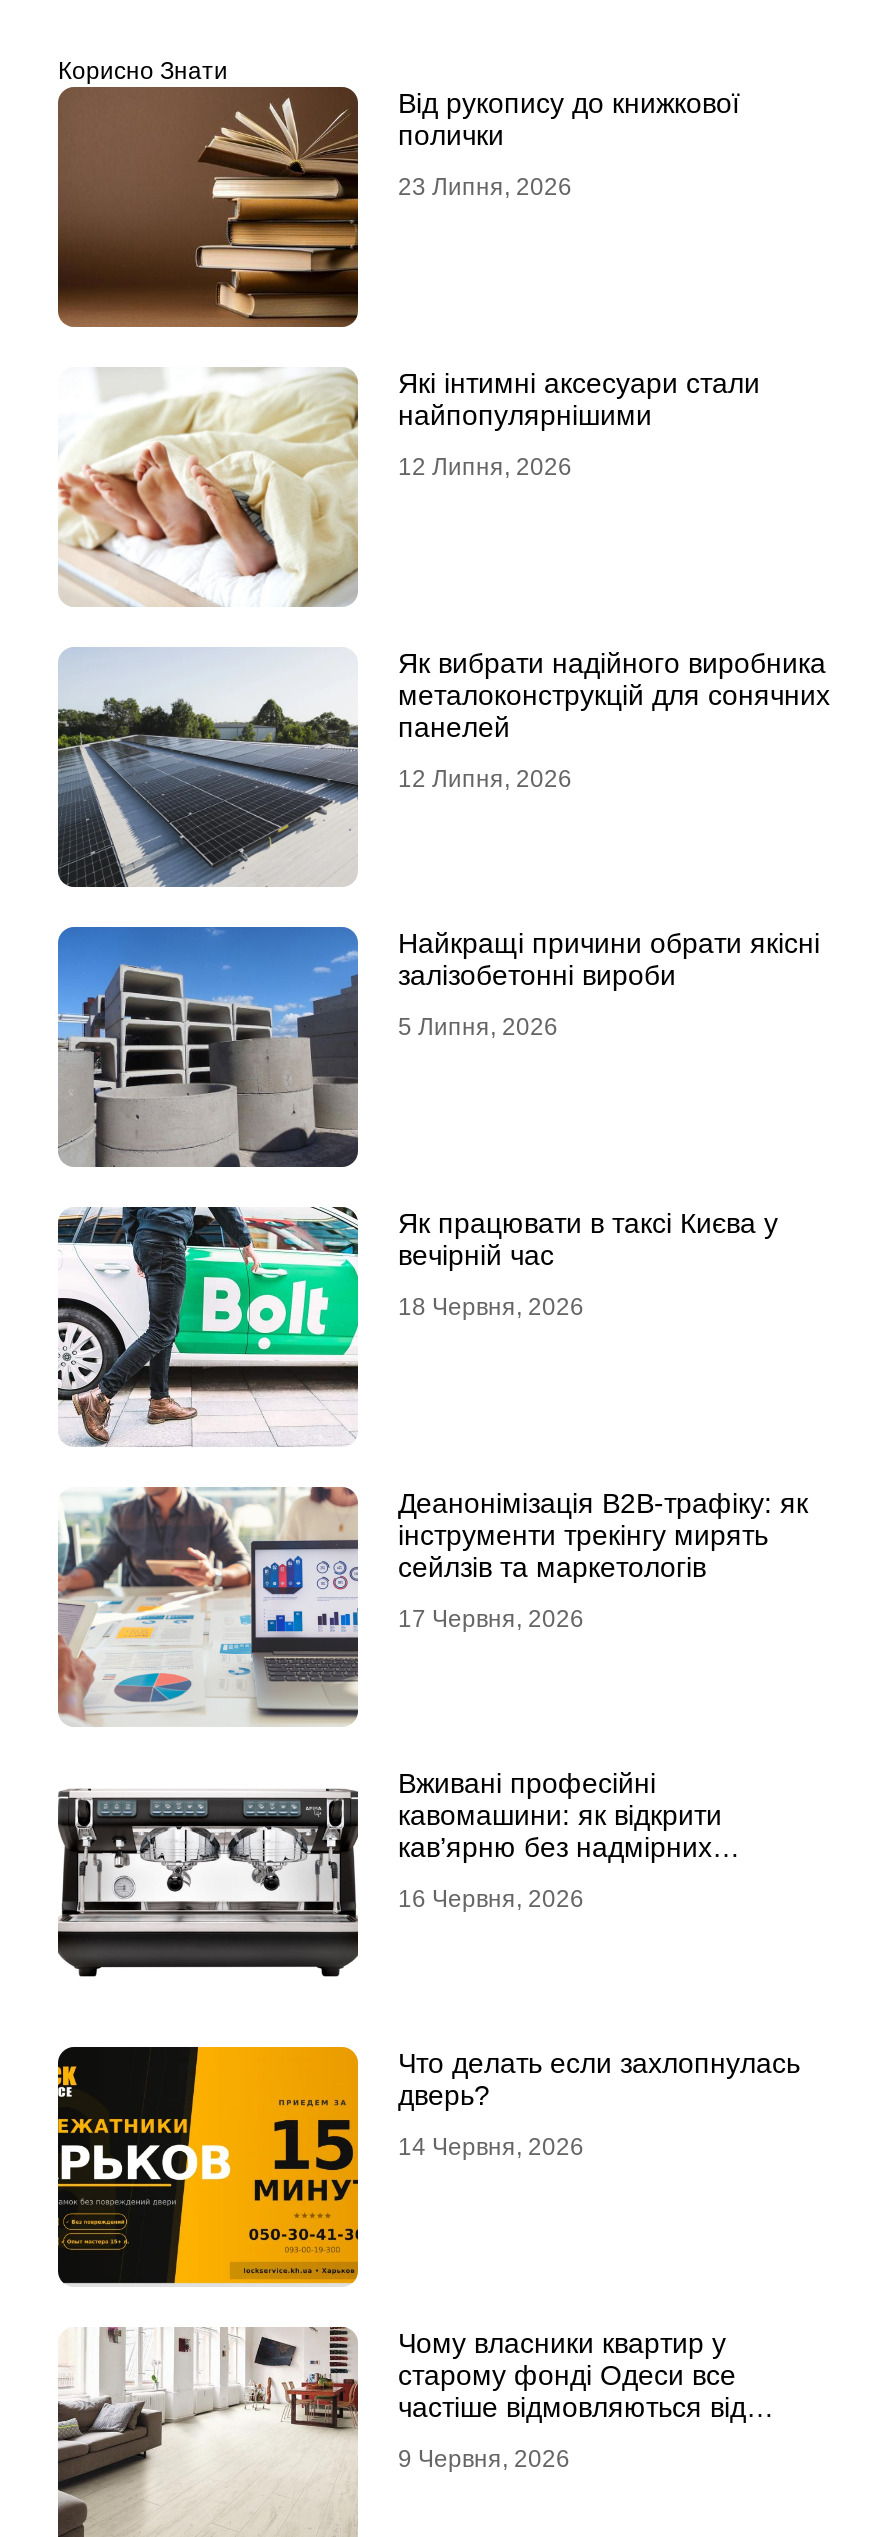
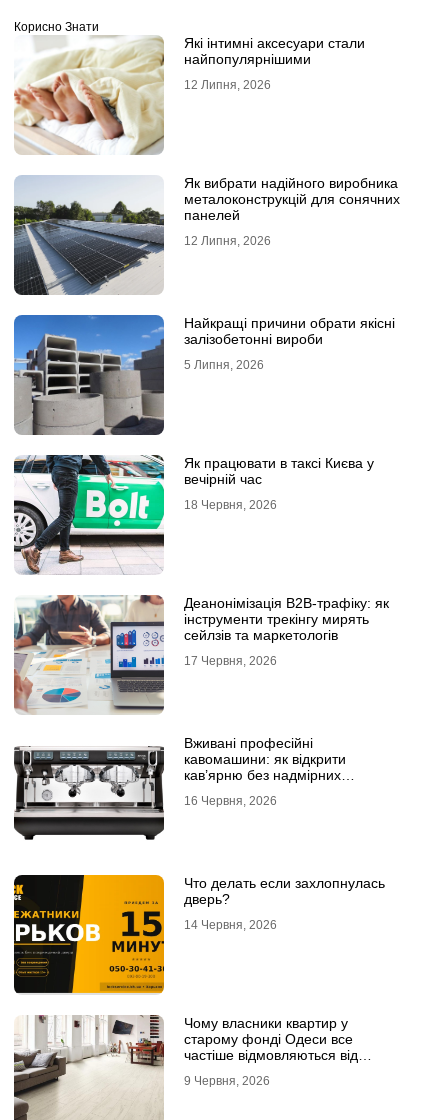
[56,85,740,329] [image] | Від рукопису до книжкової | полички | 23 Липня, 2026 -> none

